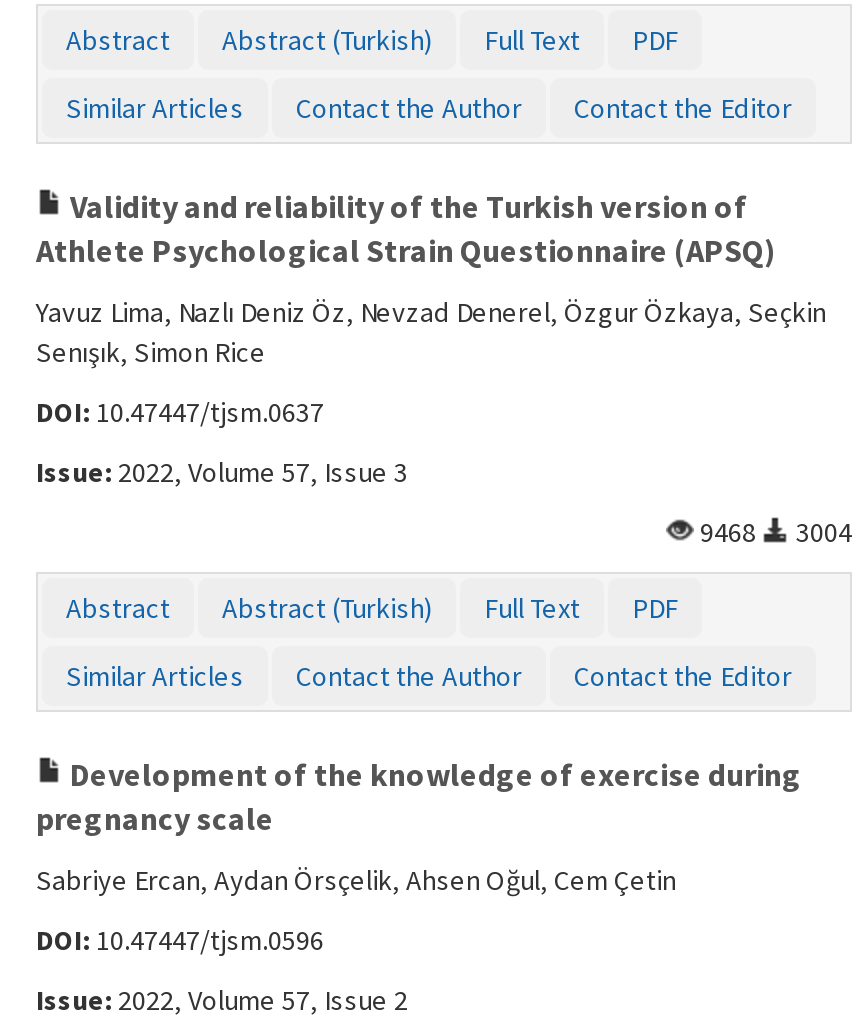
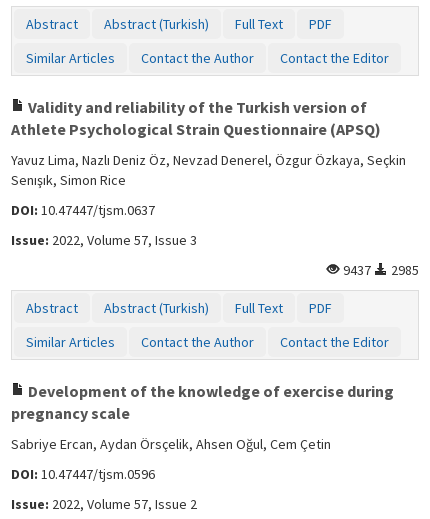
[694,514,762,550] 9468 -> [340,261,374,279] 9437
[790,514,852,550] 3004 -> [388,261,419,279] 2985

